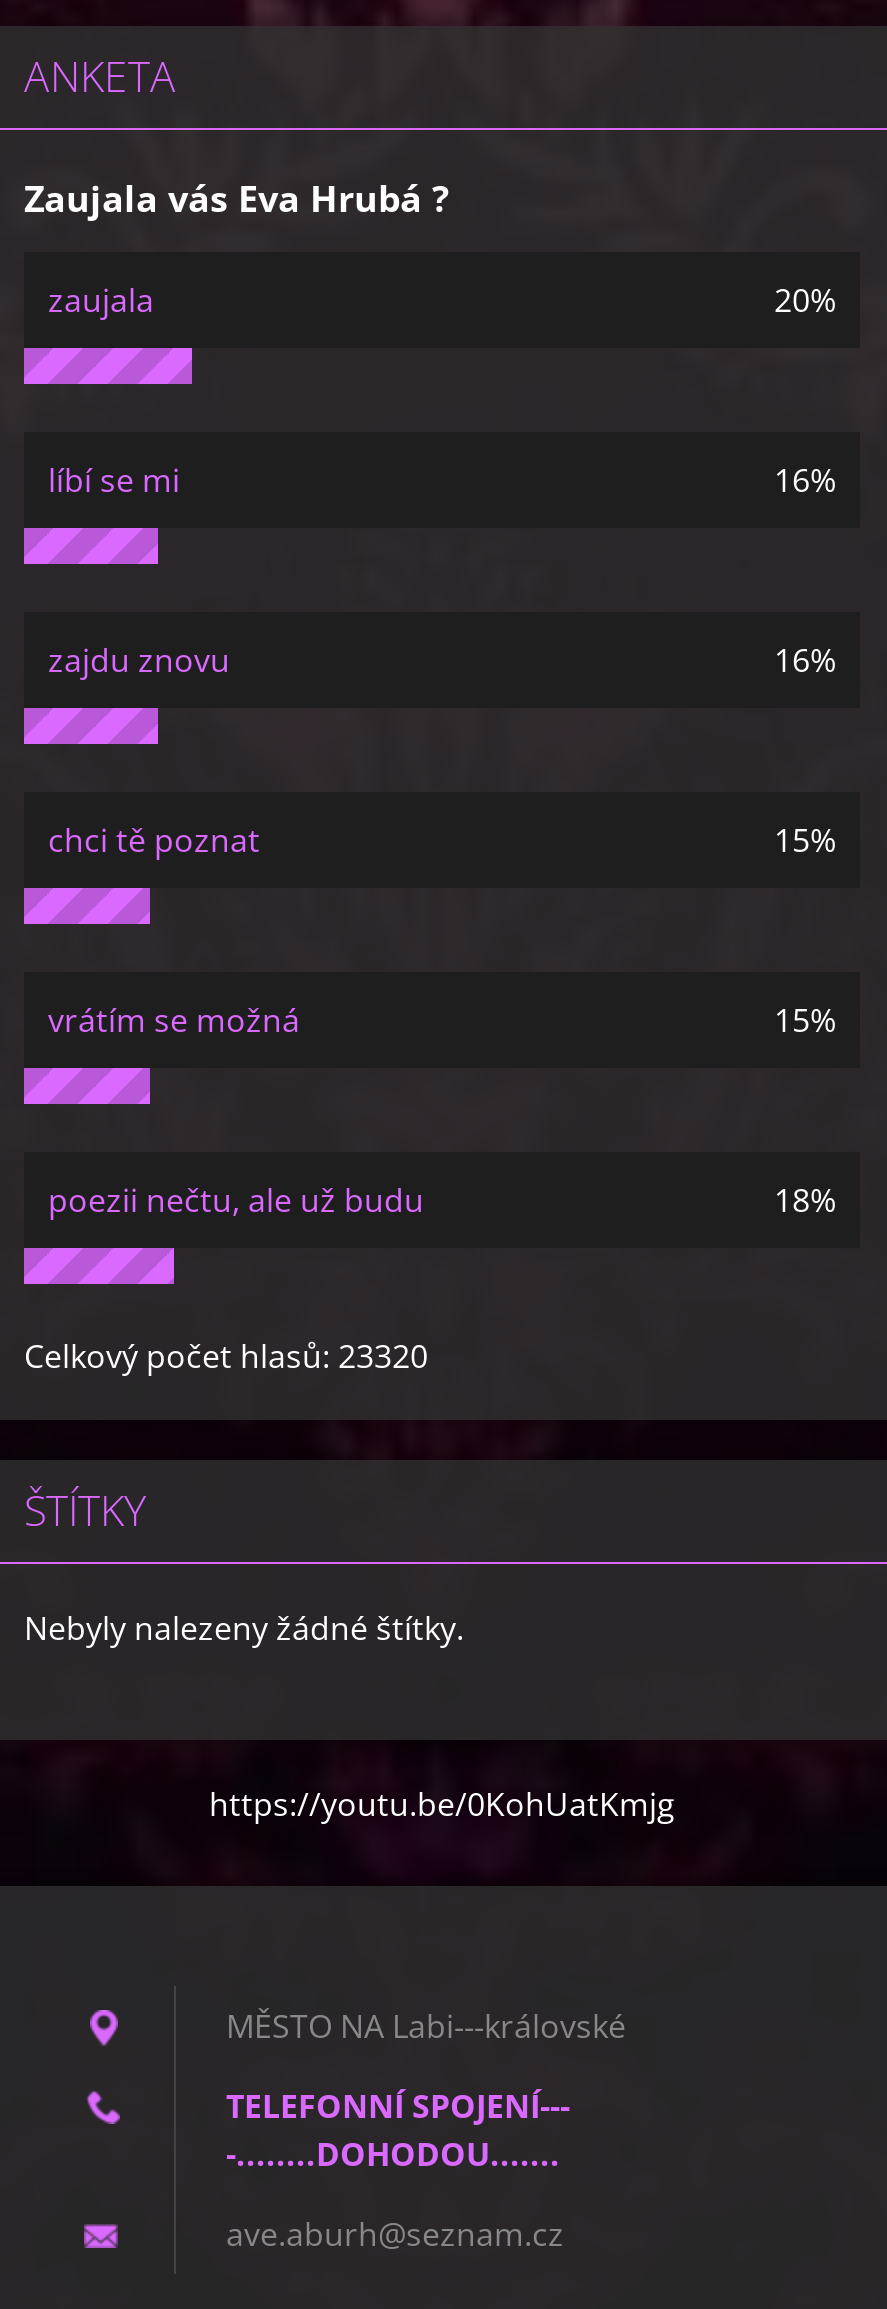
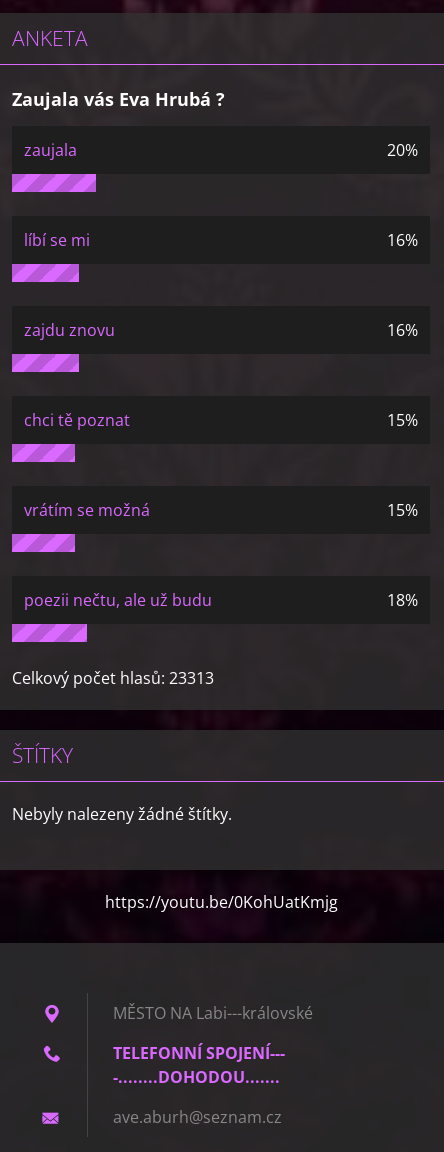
[24,1334,428,1378] Celkový počet hlasů: 23320 -> [12,667,214,689] Celkový počet hlasů: 23313

